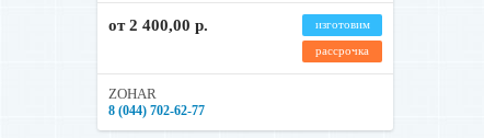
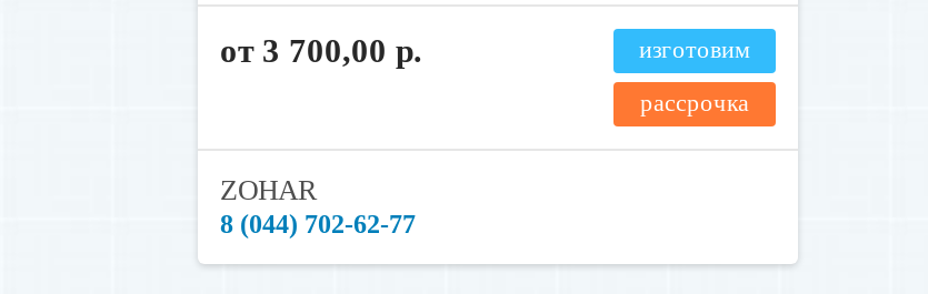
[108,17,208,34] от 2 400,00 р. -> [220,34,422,69] от 3 700,00 р.

